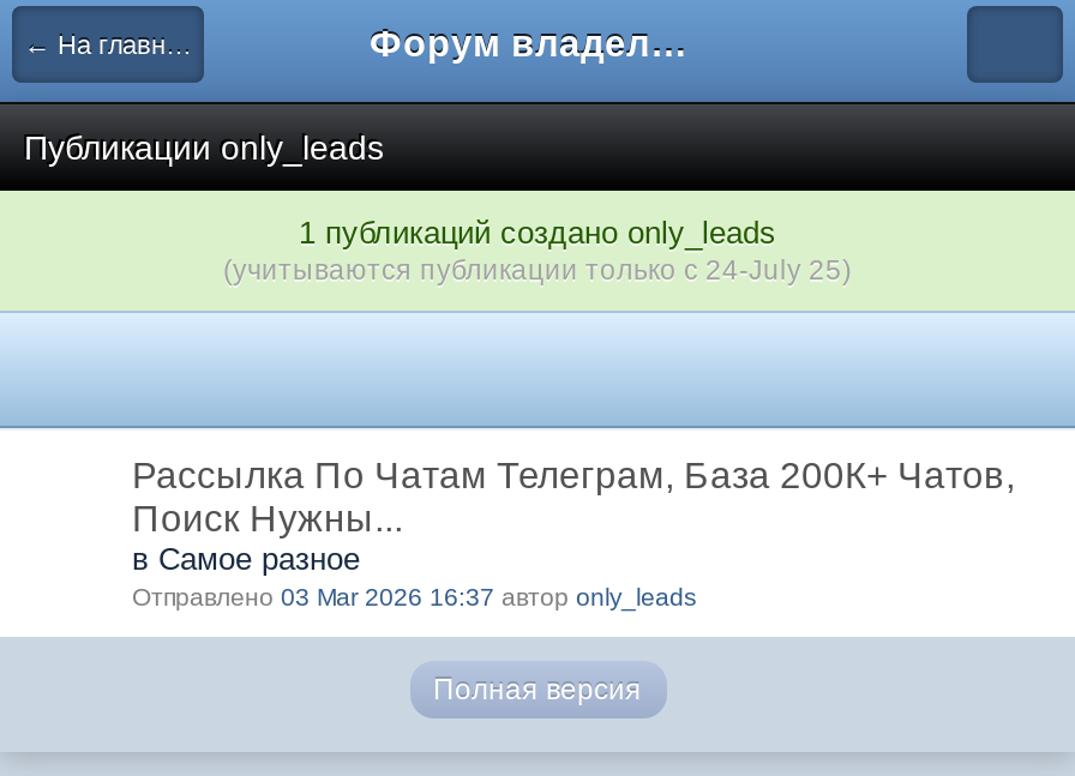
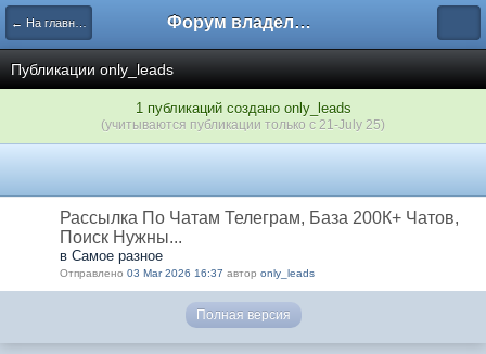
[223,253,852,284] (учитываются публикации только с 24-July 25) -> [101,117,385,131] (учитываются публикации только с 21-July 25)

